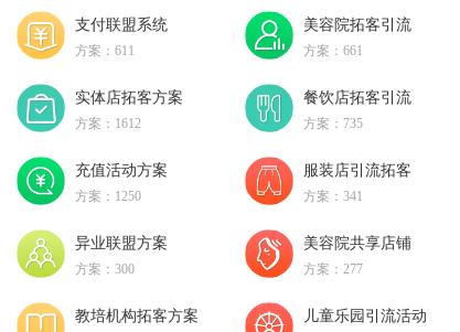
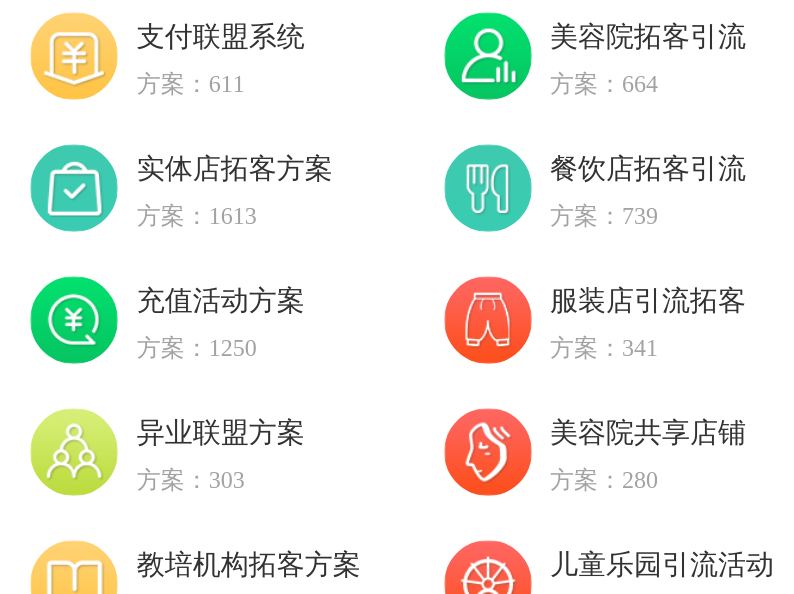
[303,43,363,58] 方案：661 -> [550,70,658,98] 方案：664
[75,116,142,131] 方案：1612 -> [137,202,257,230] 方案：1613
[303,116,363,131] 方案：735 -> [550,202,658,230] 方案：739
[75,261,135,277] 方案：300 -> [137,466,245,494] 方案：303
[303,261,363,277] 方案：277 -> [550,466,658,494] 方案：280

